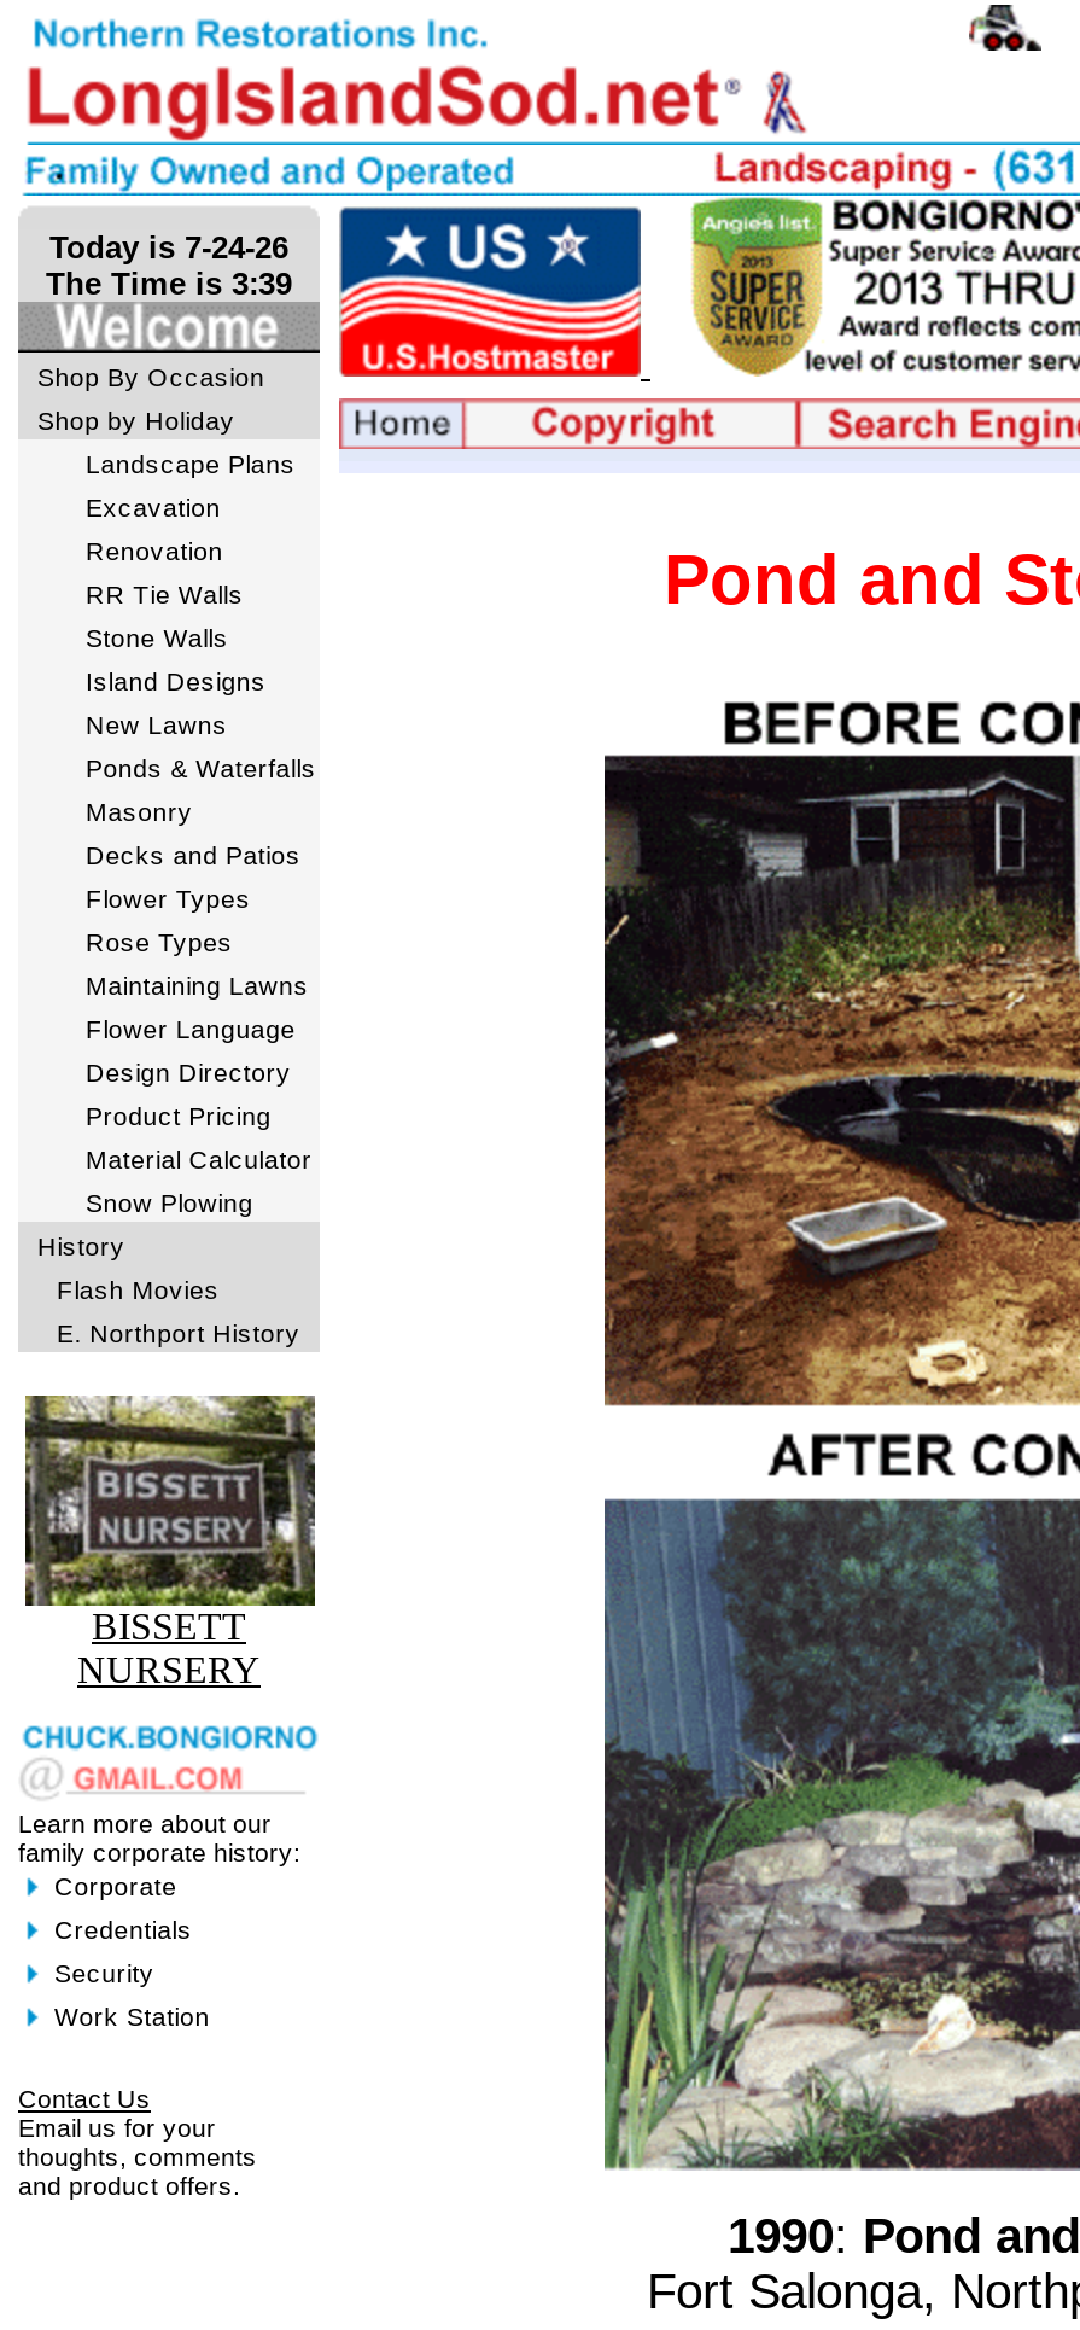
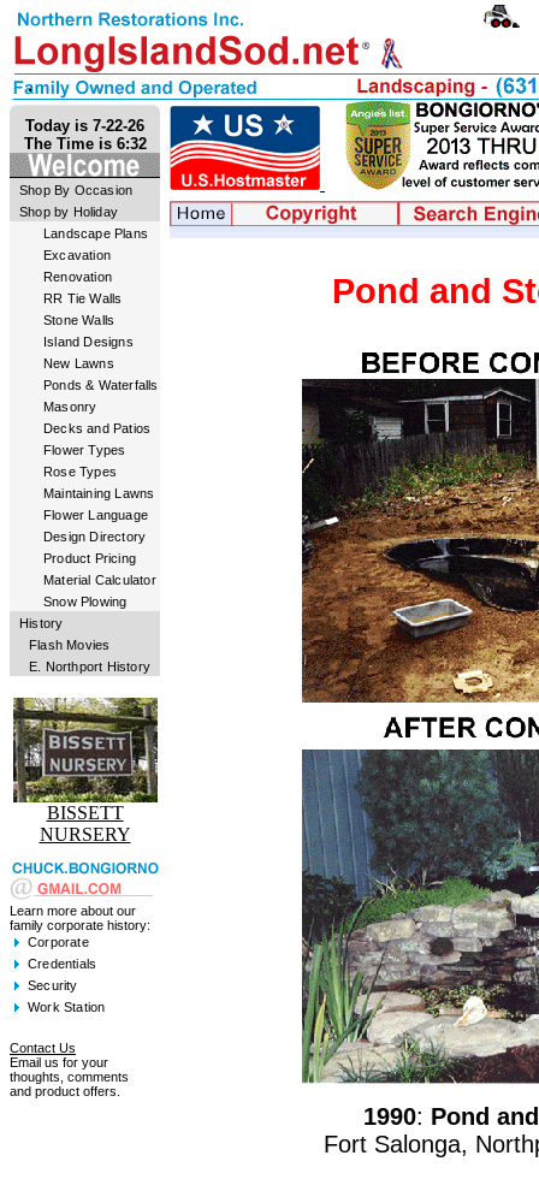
[49,229,288,266] Today is 7-24-26 -> [25,117,144,135] Today is 7-22-26
[46,266,292,302] The Time is 3:39 -> [23,135,146,153] The Time is 6:32

